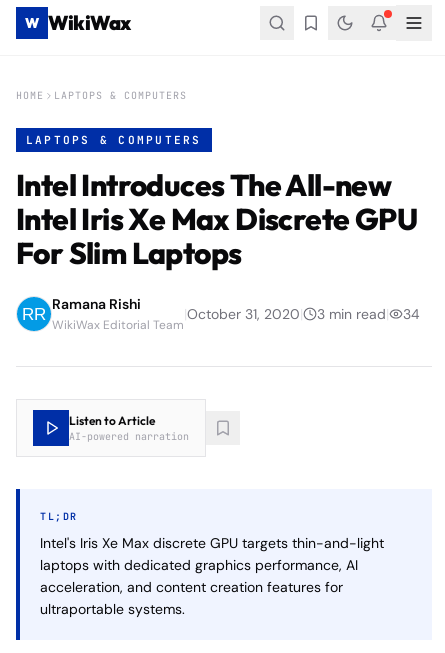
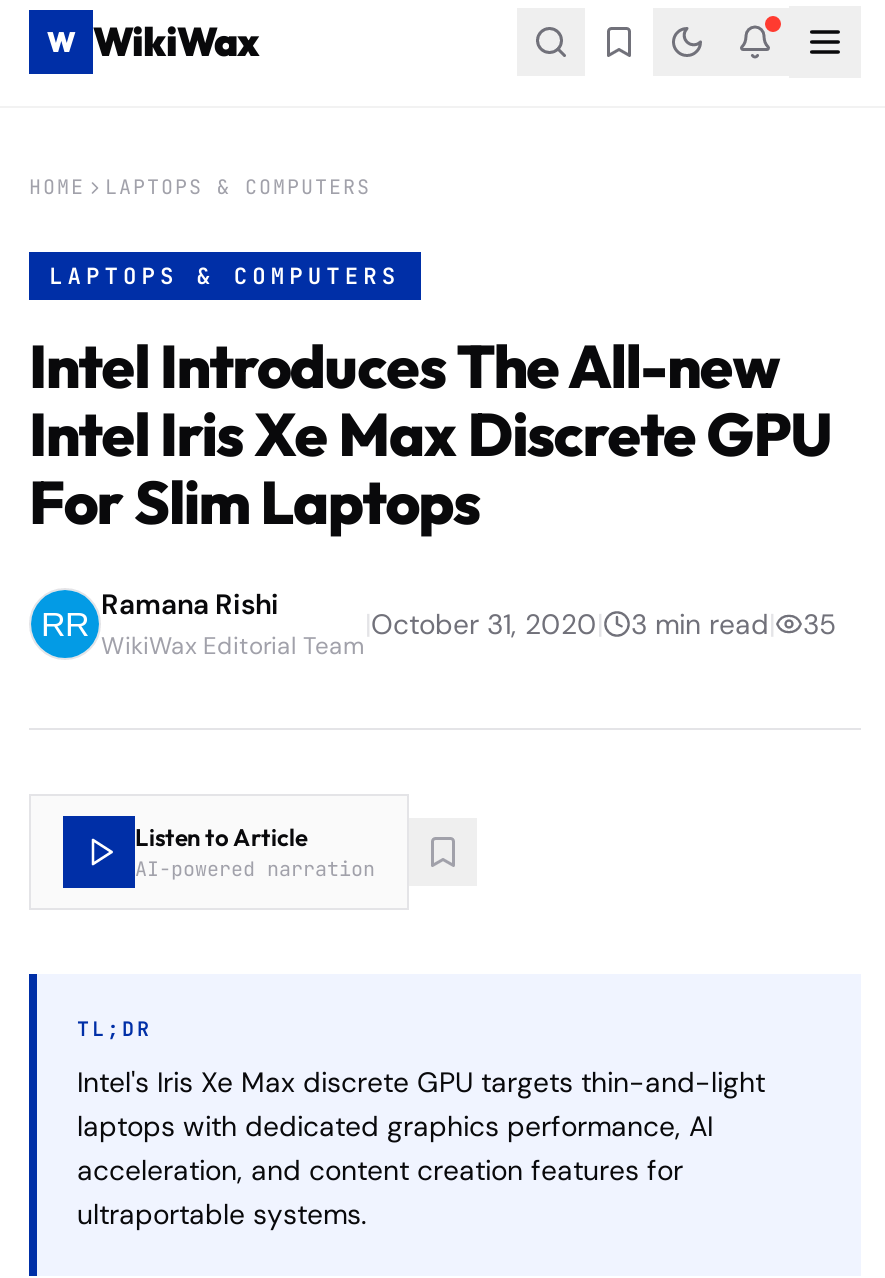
[403,305,420,323] 34 -> [803,606,837,642] 35

